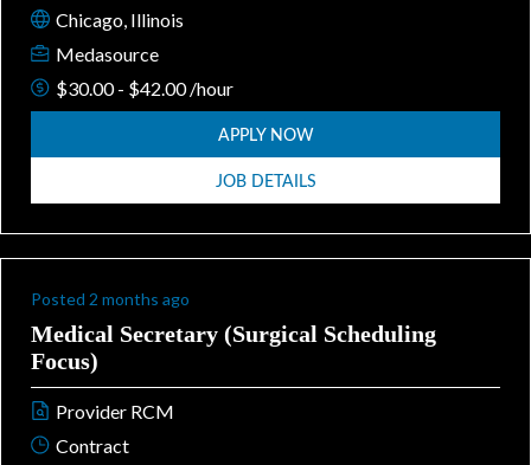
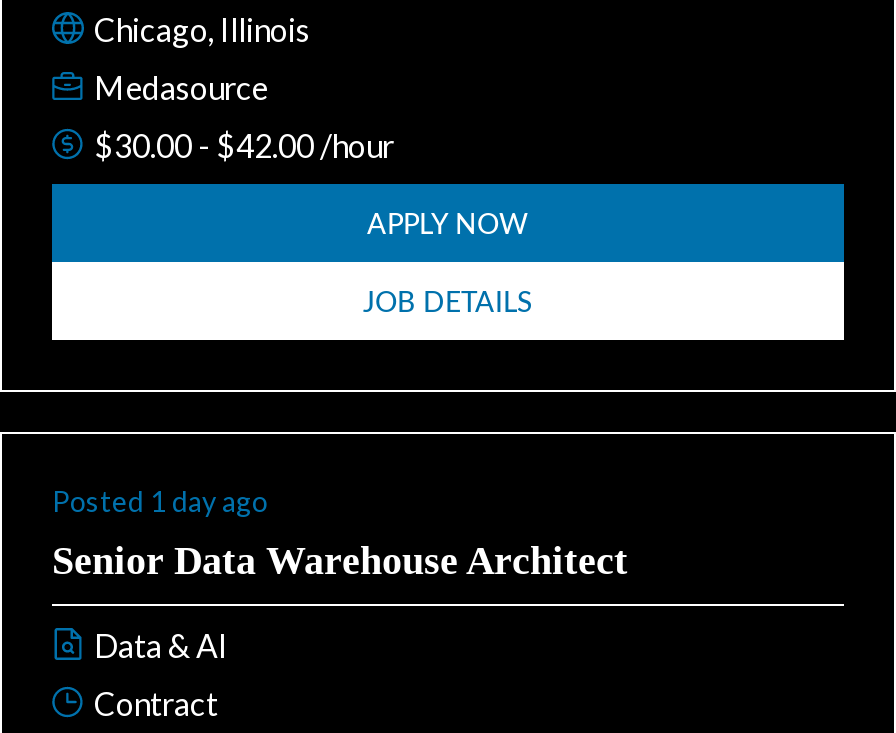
[31,288,190,309] Posted 2 months ago -> [52,484,268,518] Posted 1 day ago
[31,320,436,374] Medical Secretary (Surgical Scheduling | Focus) -> [52,538,628,582] Senior Data Warehouse Architect
[56,400,174,422] Provider RCM -> [94,626,228,664] Data & AI

